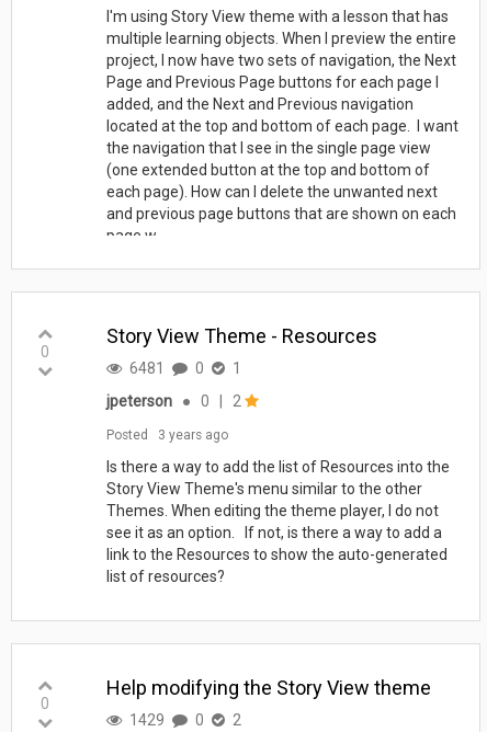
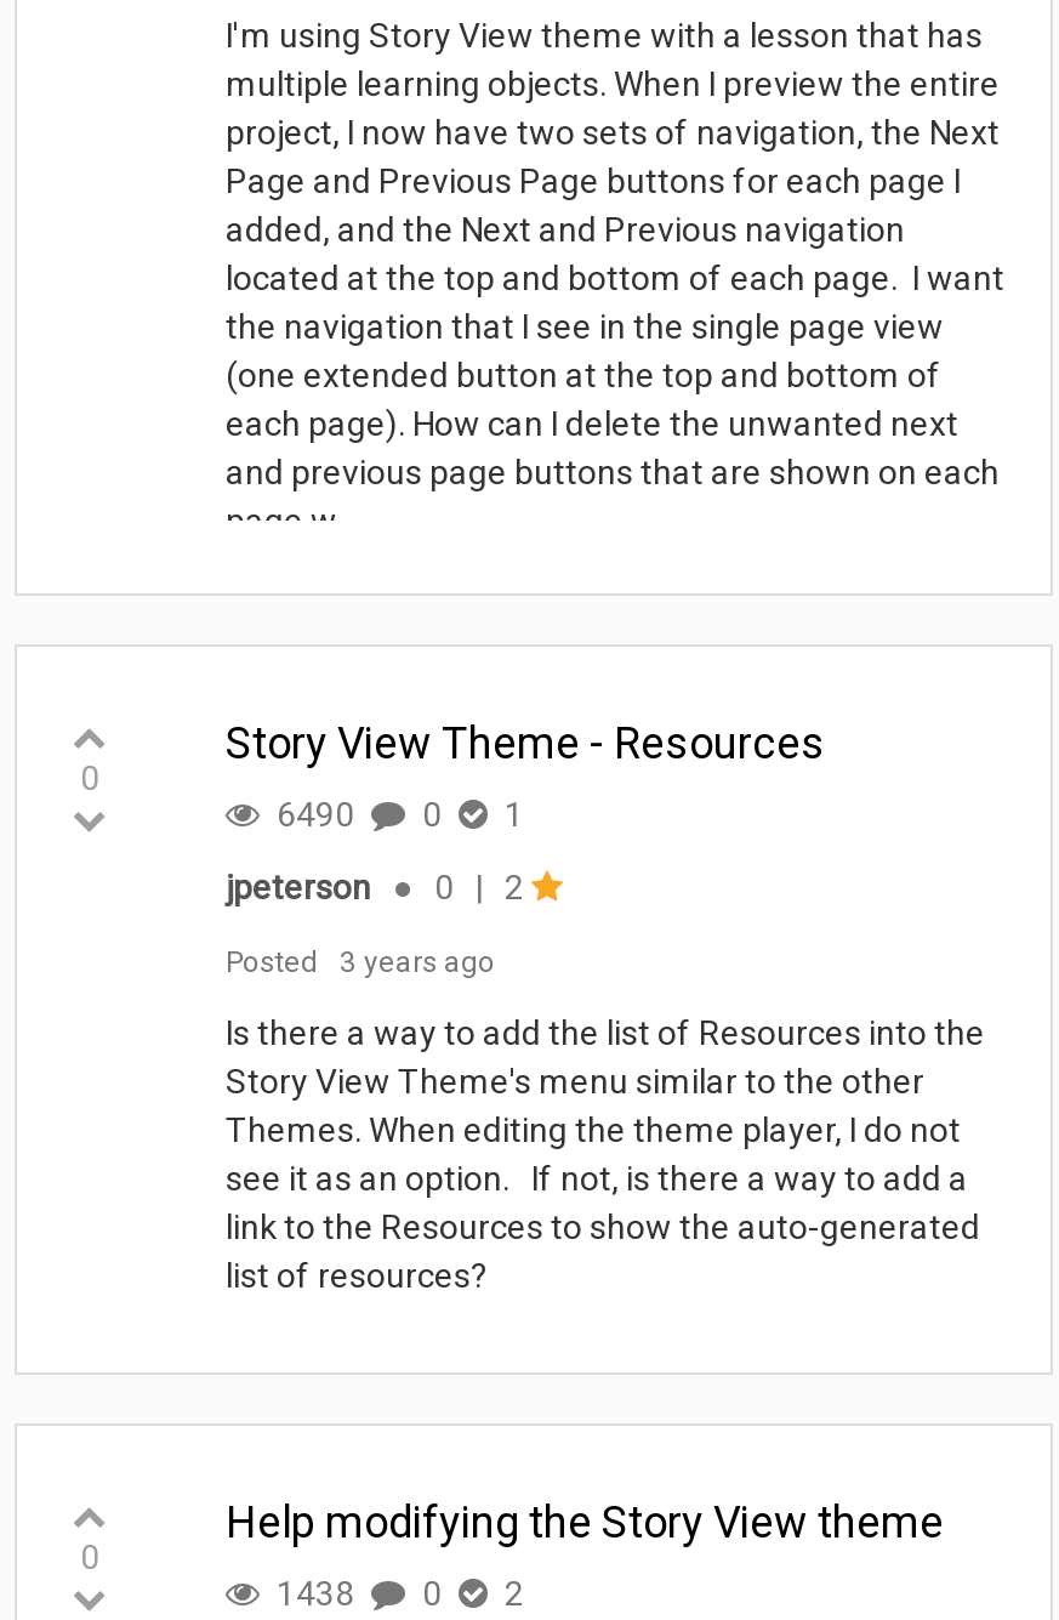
[129,359,241,377] 6481 0 1 -> [277,794,524,833] 6490 0 1
[129,711,241,728] 1429 0 2 -> [277,1573,524,1612] 1438 0 2

